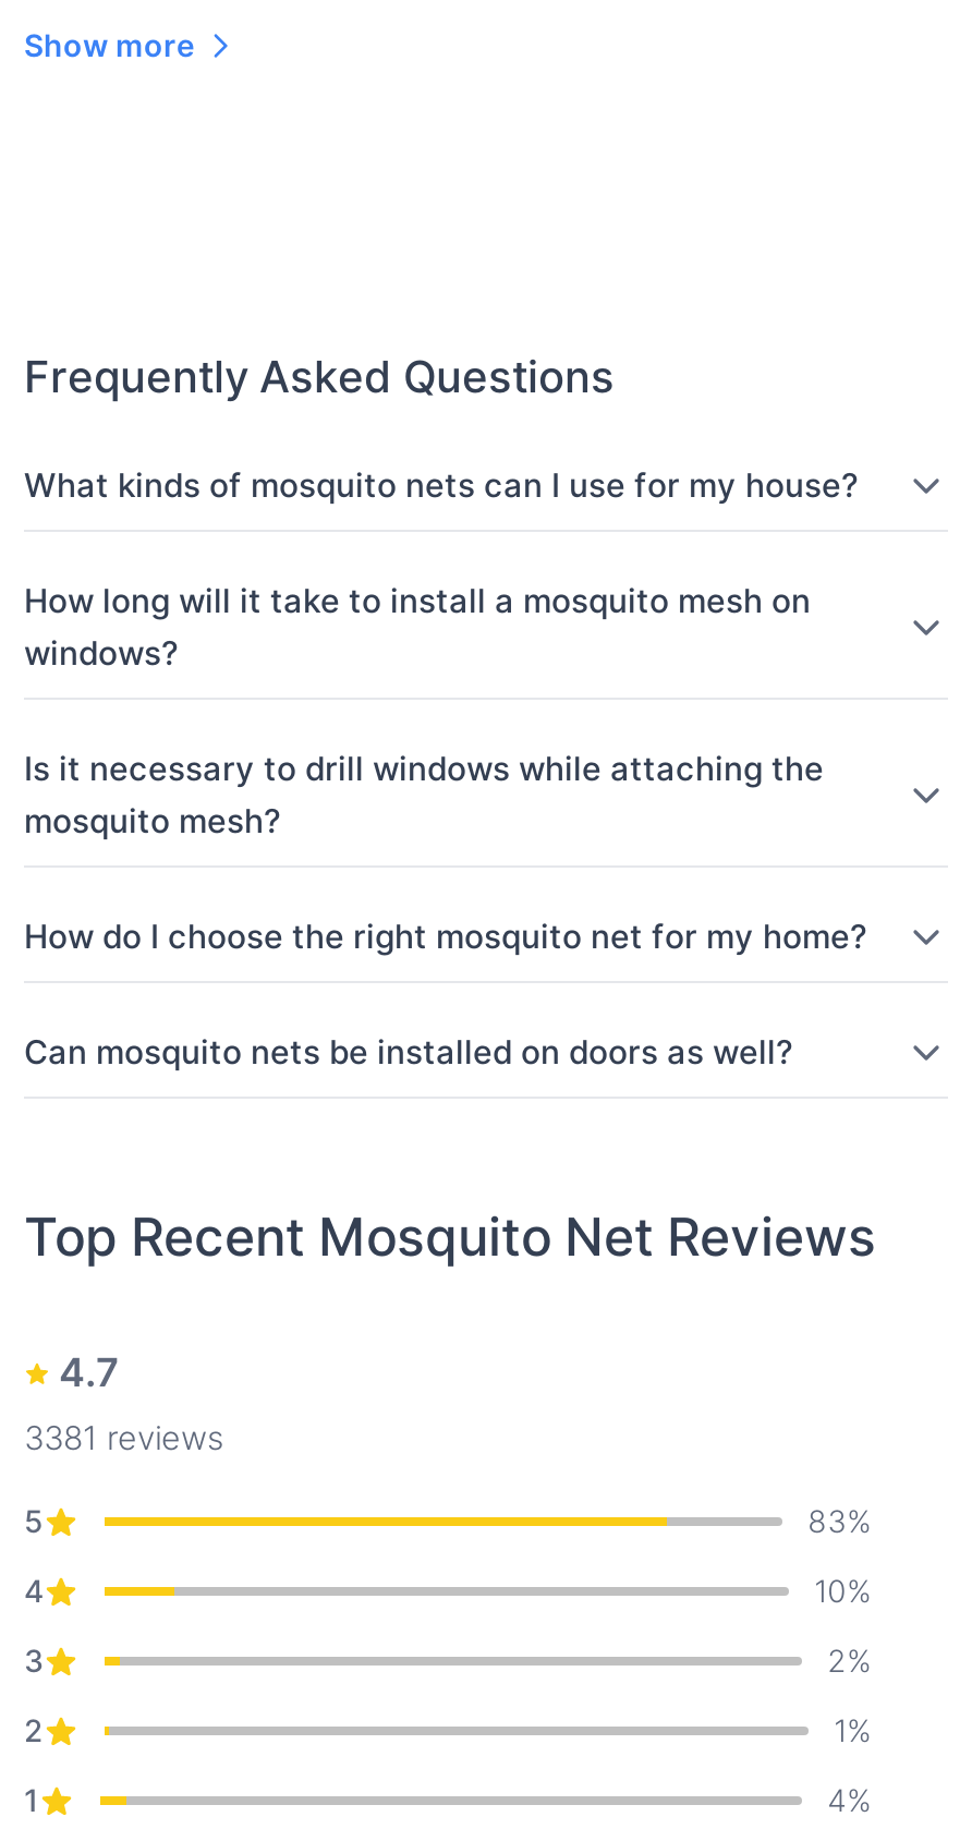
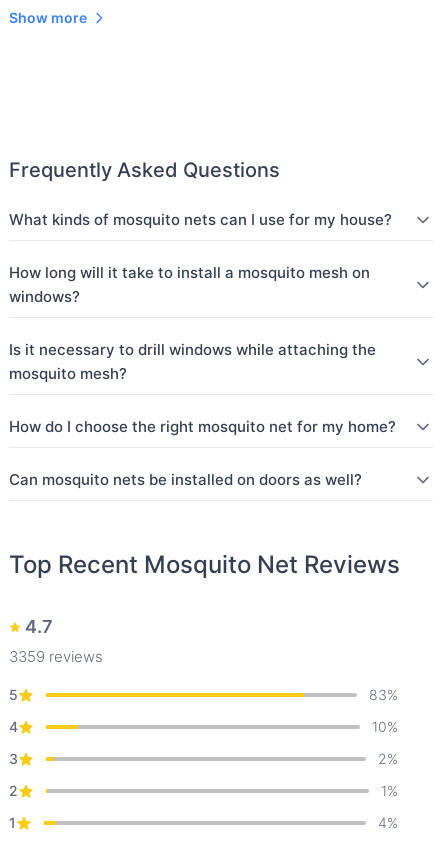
[24,1417,224,1458] 3381 reviews -> [9,647,103,666] 3359 reviews

